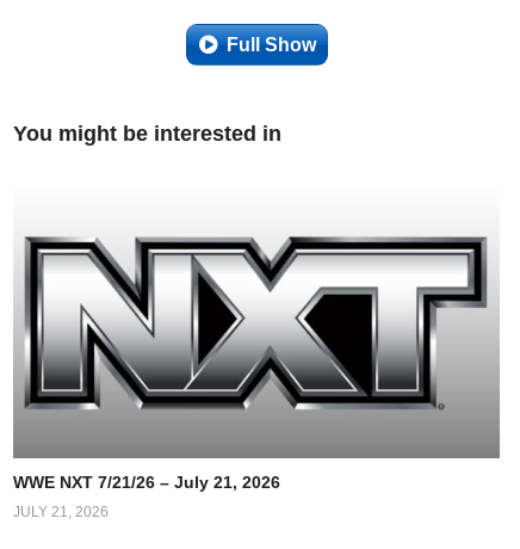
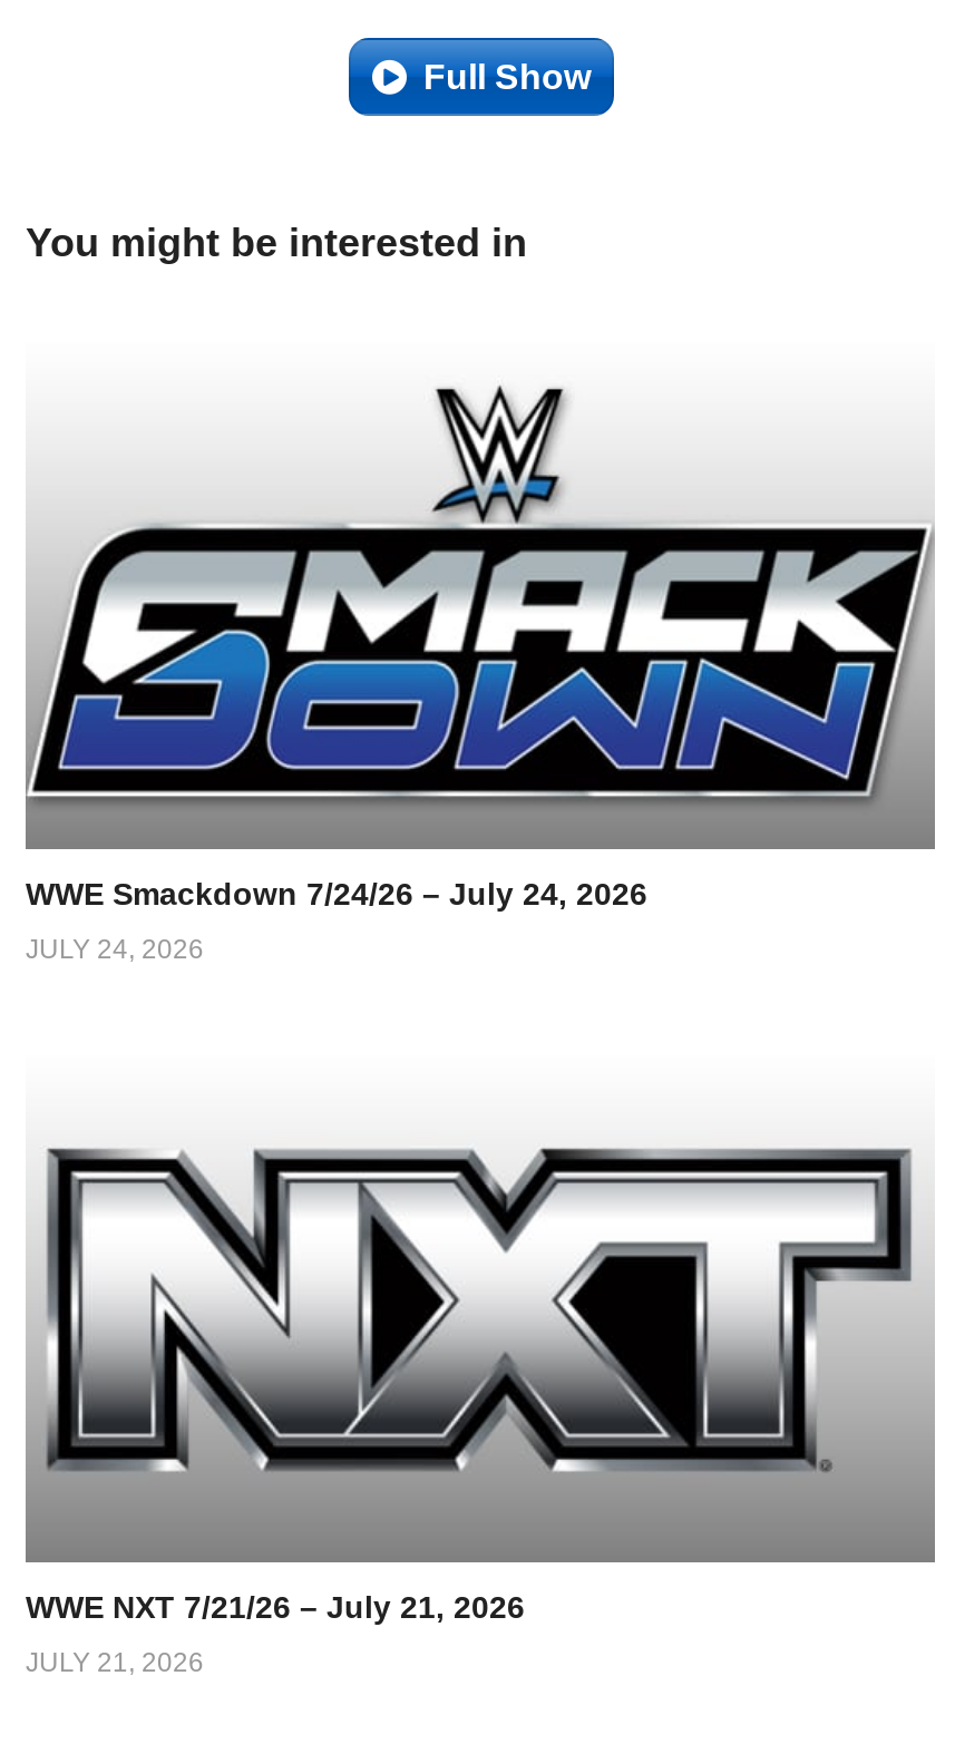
none -> [26,386,933,965] [image] | WWE Smackdown 7/24/26 – July 24, 2026 | JULY 24, 2026

